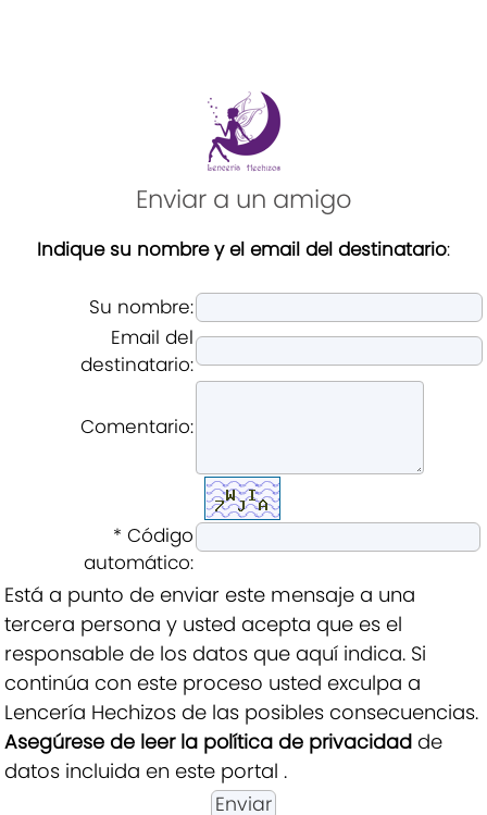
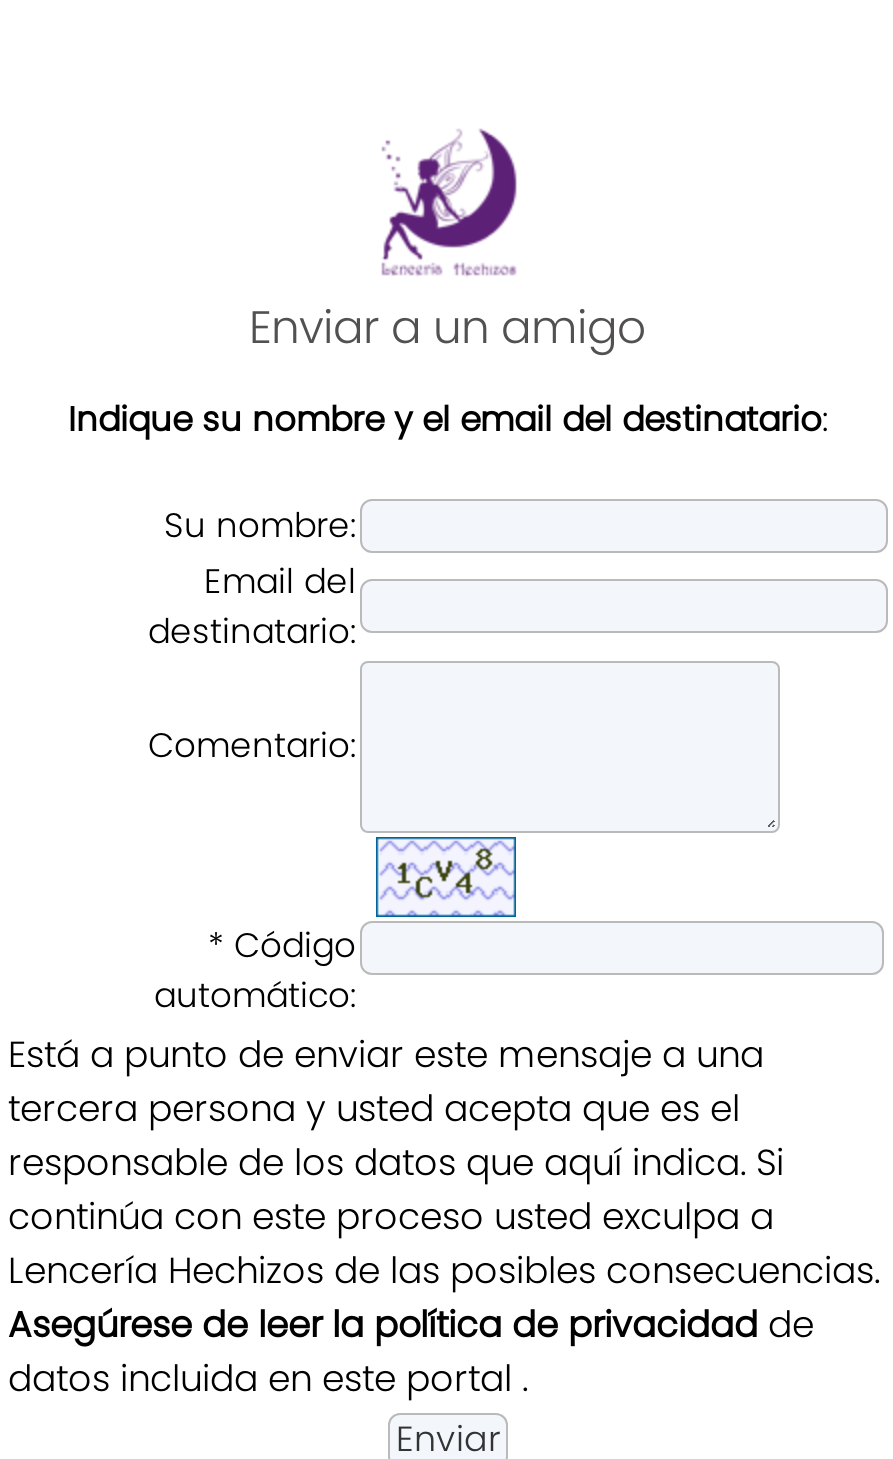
[207,479,280,518] [image] -> [380,841,510,915] [image]

